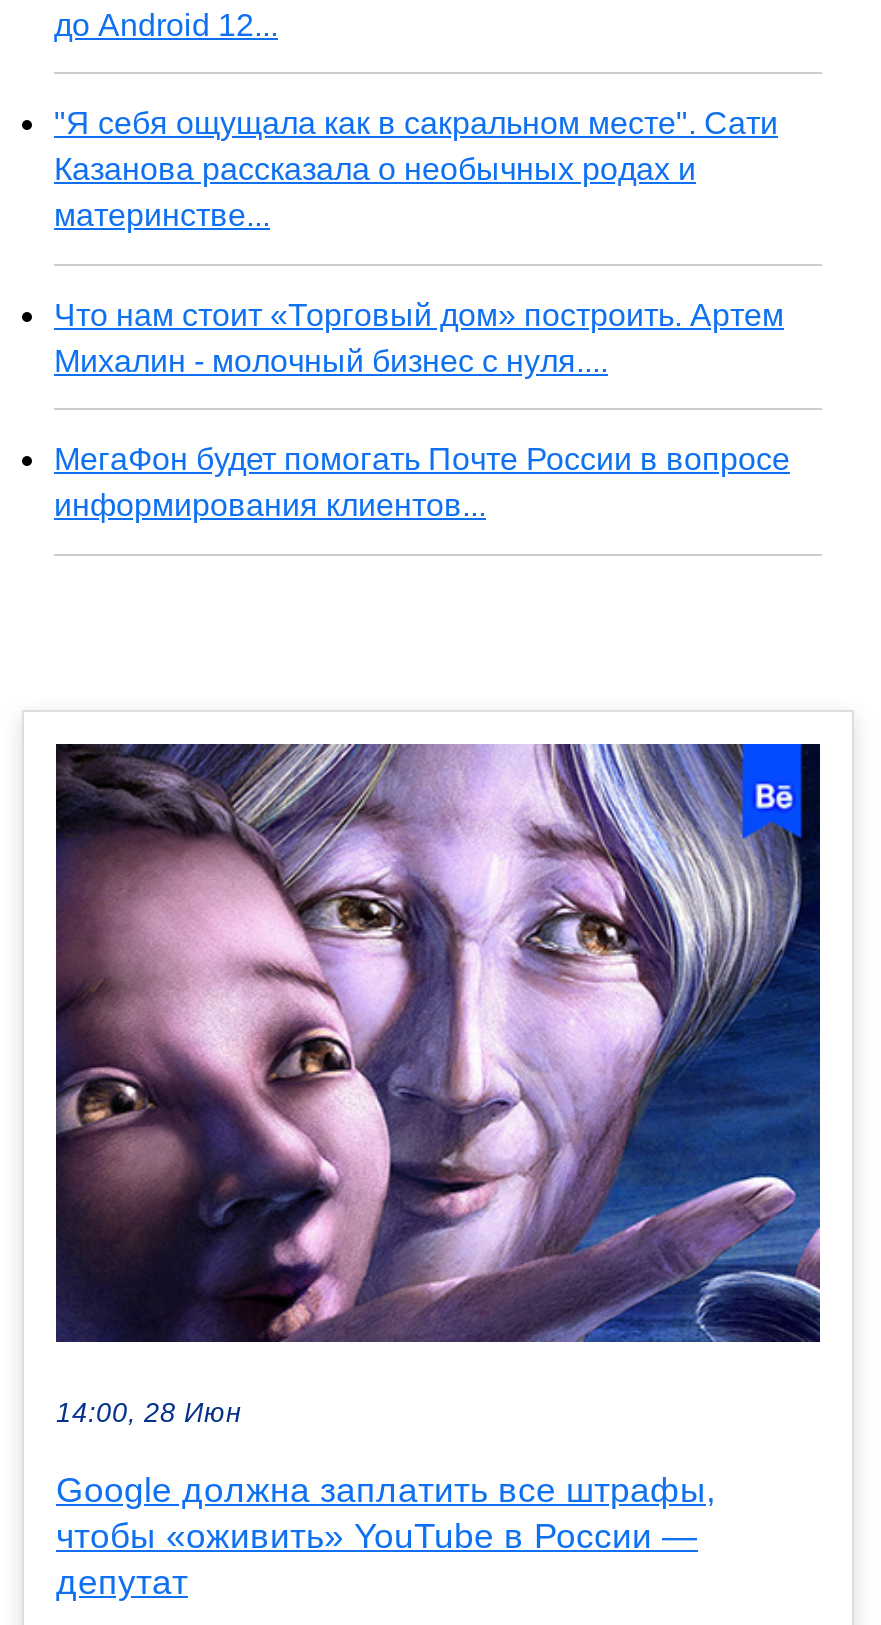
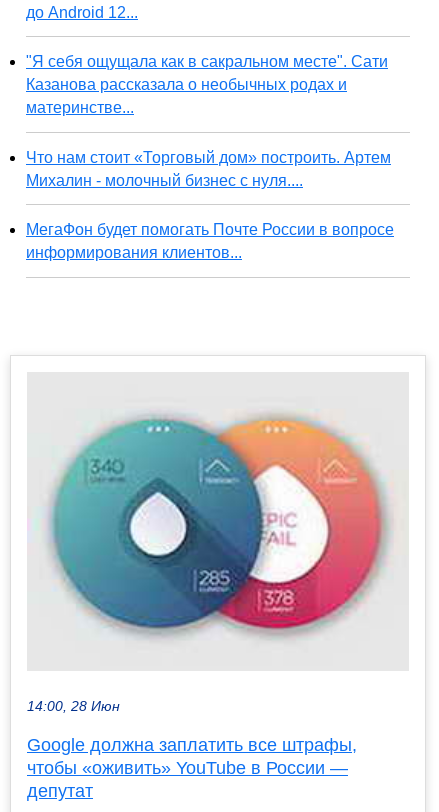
[54,742,822,1344] [image] -> [27,373,409,671] [image]

